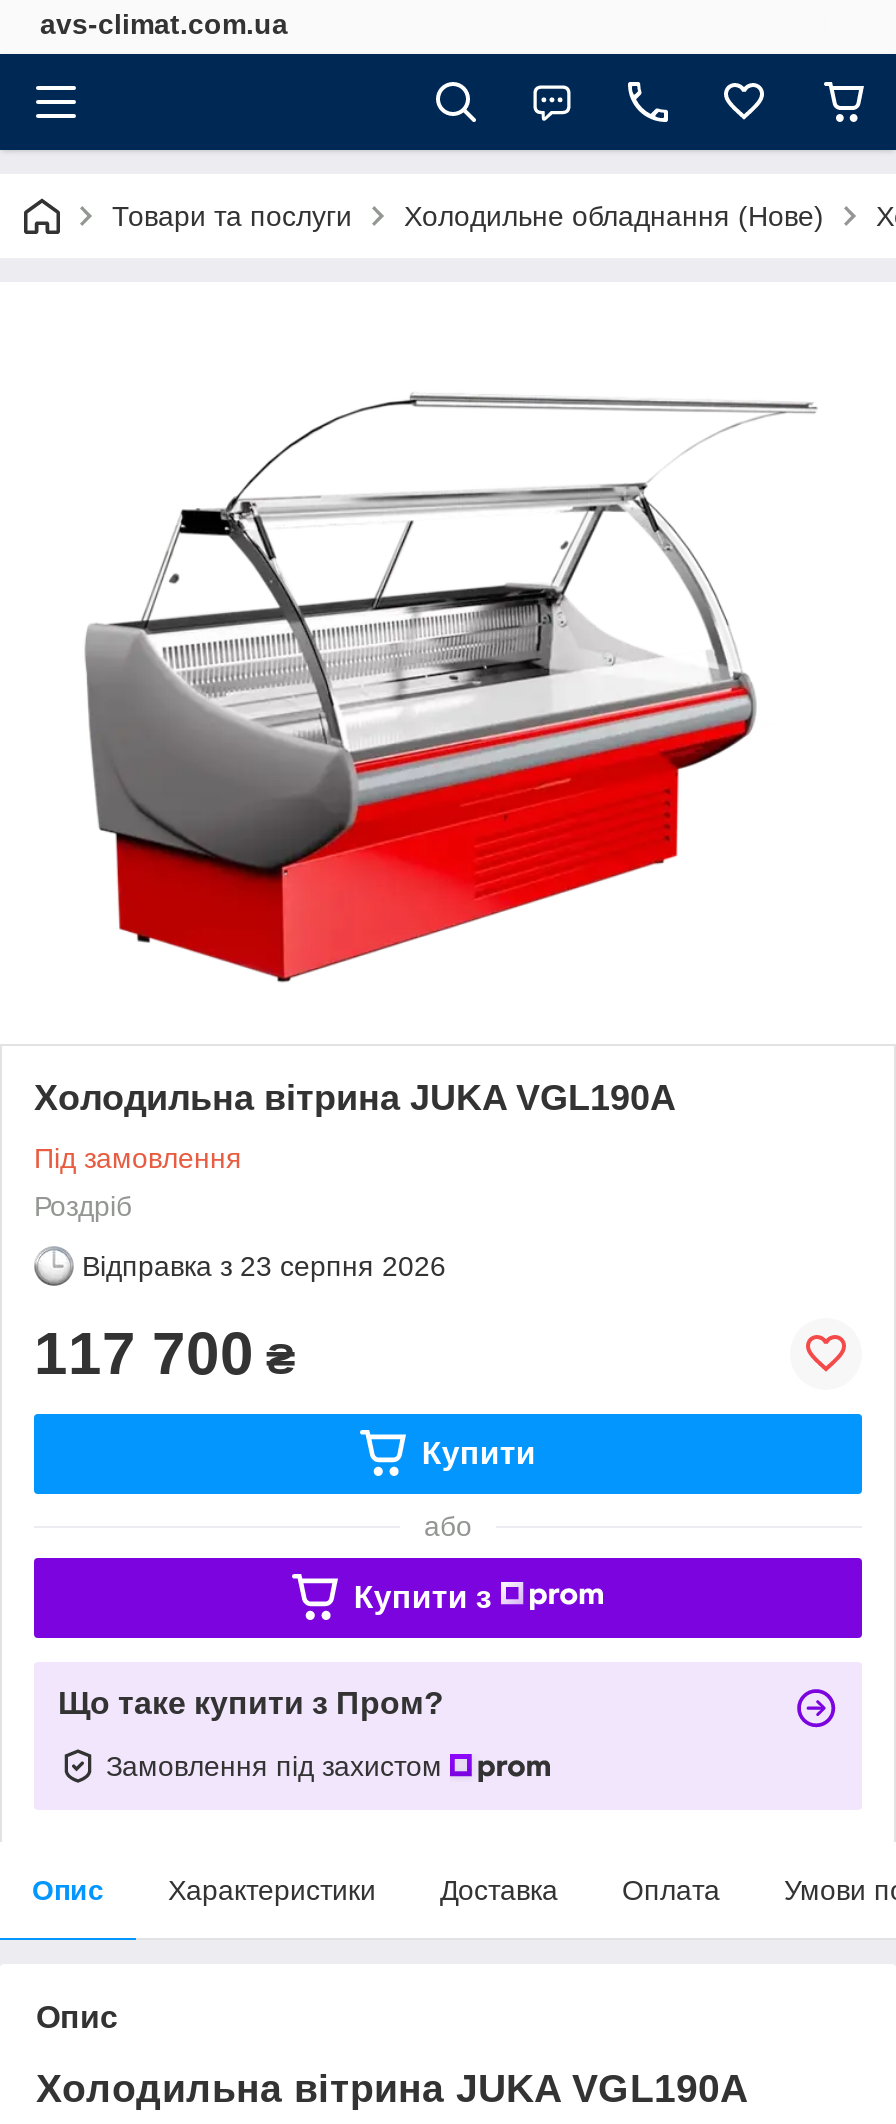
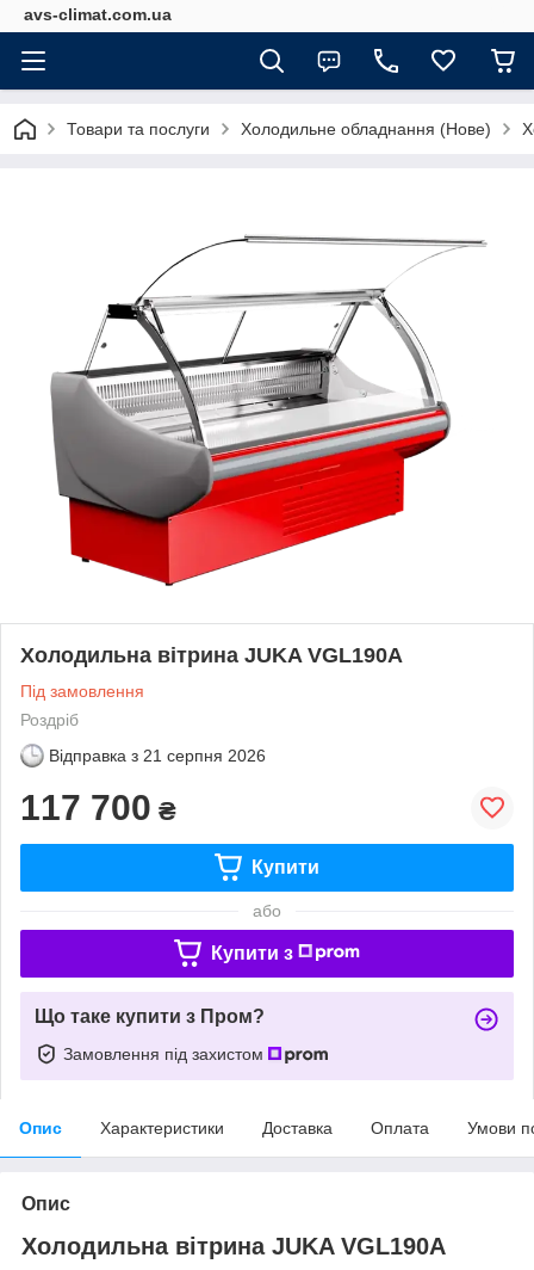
[82,1250,446,1282] Відправка з 23 серпня 2026 -> [49,746,266,765] Відправка з 21 серпня 2026

